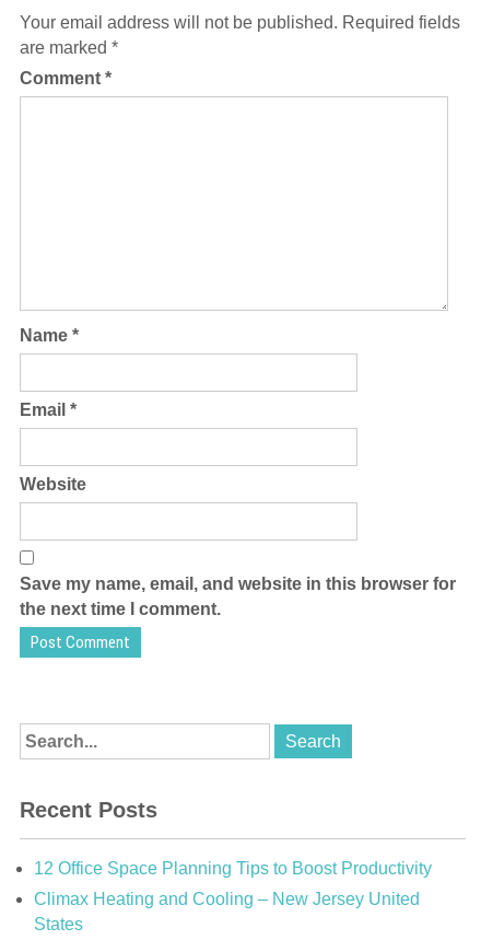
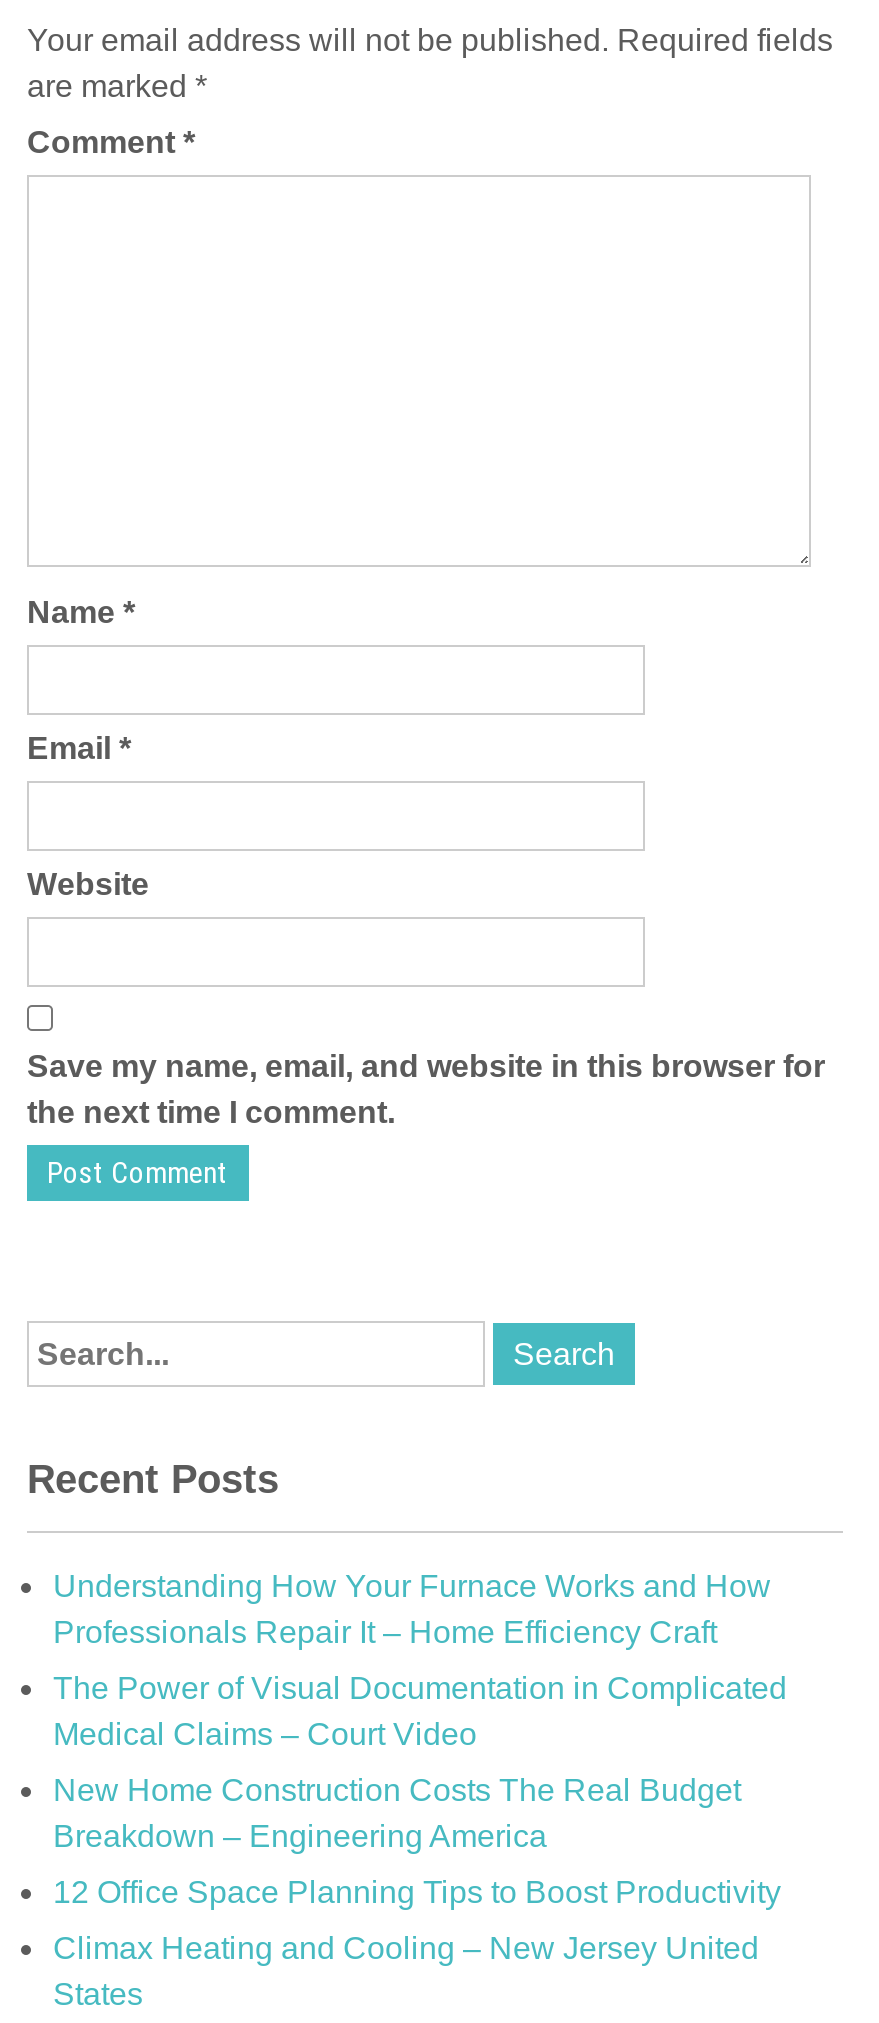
none -> [53,1569,787,1853] Understanding How Your Furnace Works and How | Professionals Repair It – Home Efficiency Craft | The Power of Visual Documentation in Complicated | Medical Claims – Court Video | New Home Construction Costs The Real Budget | Breakdown – Engineering America

